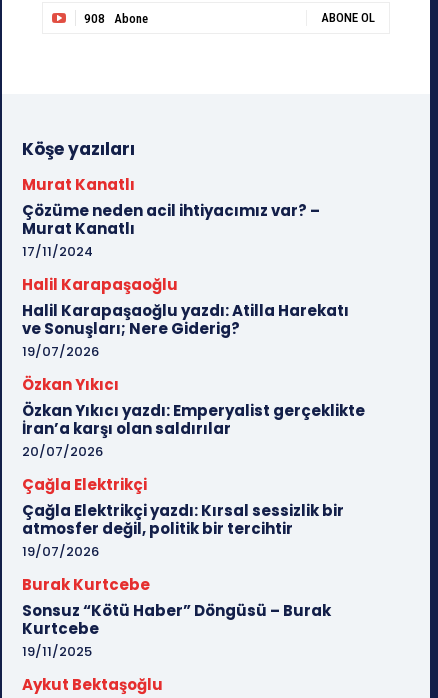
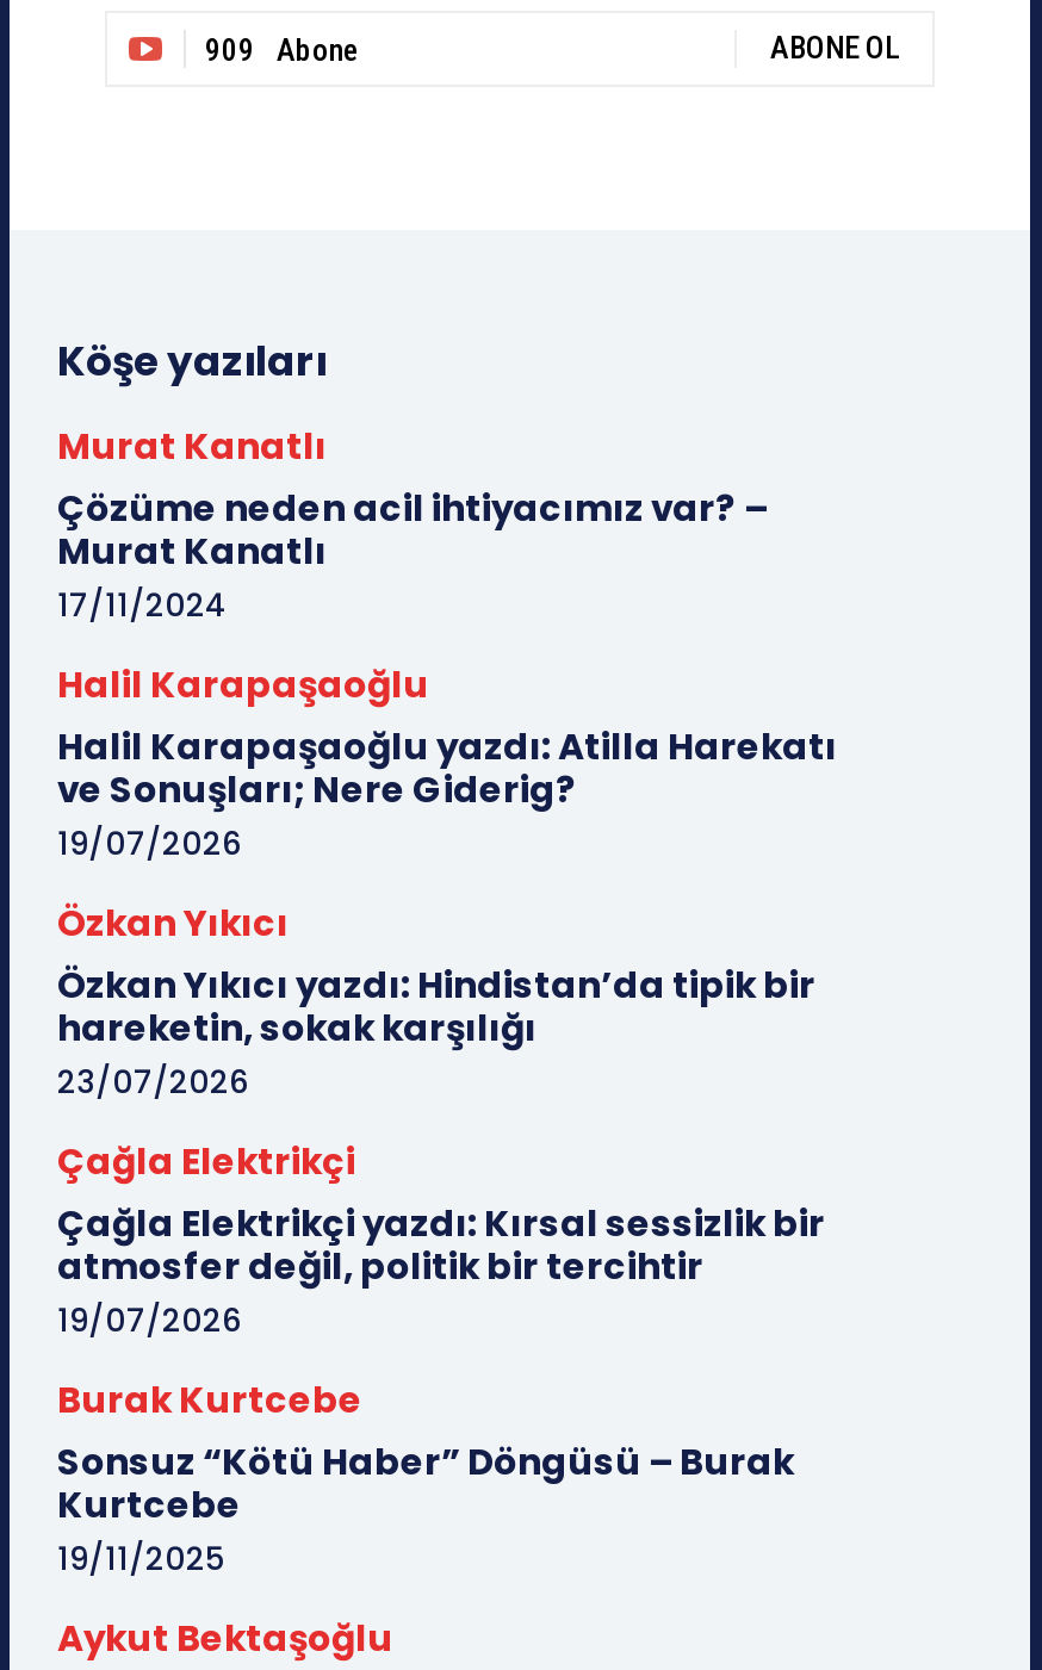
[84,11,148,26] 908 Abone -> [205,33,358,69] 909 Abone
[22,400,365,461] Özkan Yıkıcı yazdı: Emperyalist gerçeklikte | İran’a karşı olan saldırılar | 20/07/2026 -> [57,961,815,1106] Özkan Yıkıcı yazdı: Hindistan’da tipik bir | hareketin, sokak karşılığı | 23/07/2026

